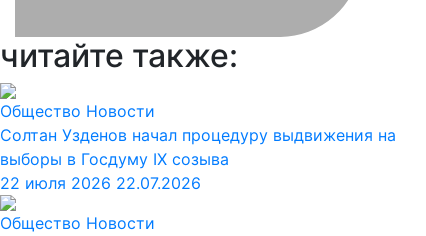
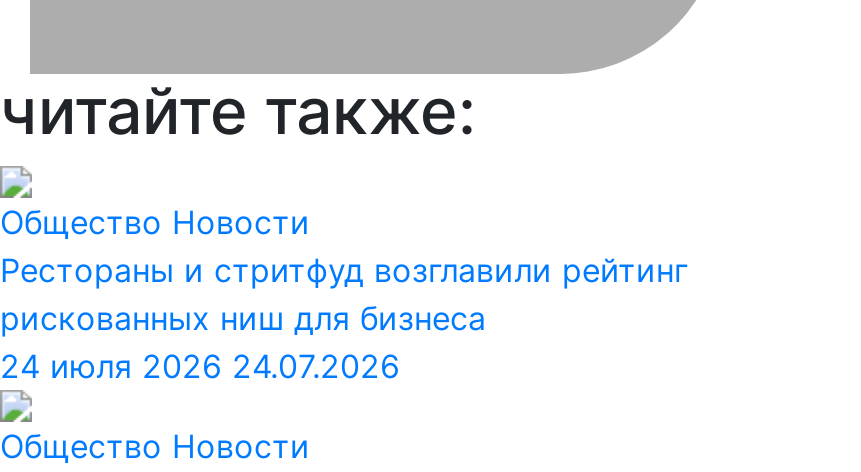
[0,125,396,193] Солтан Узденов начал процедуру выдвижения на | выборы в Госдуму IX созыва | 22 июля 2026 22.07.2026 -> [0,251,688,387] Рестораны и стритфуд возглавили рейтинг | рискованных ниш для бизнеса | 24 июля 2026 24.07.2026

